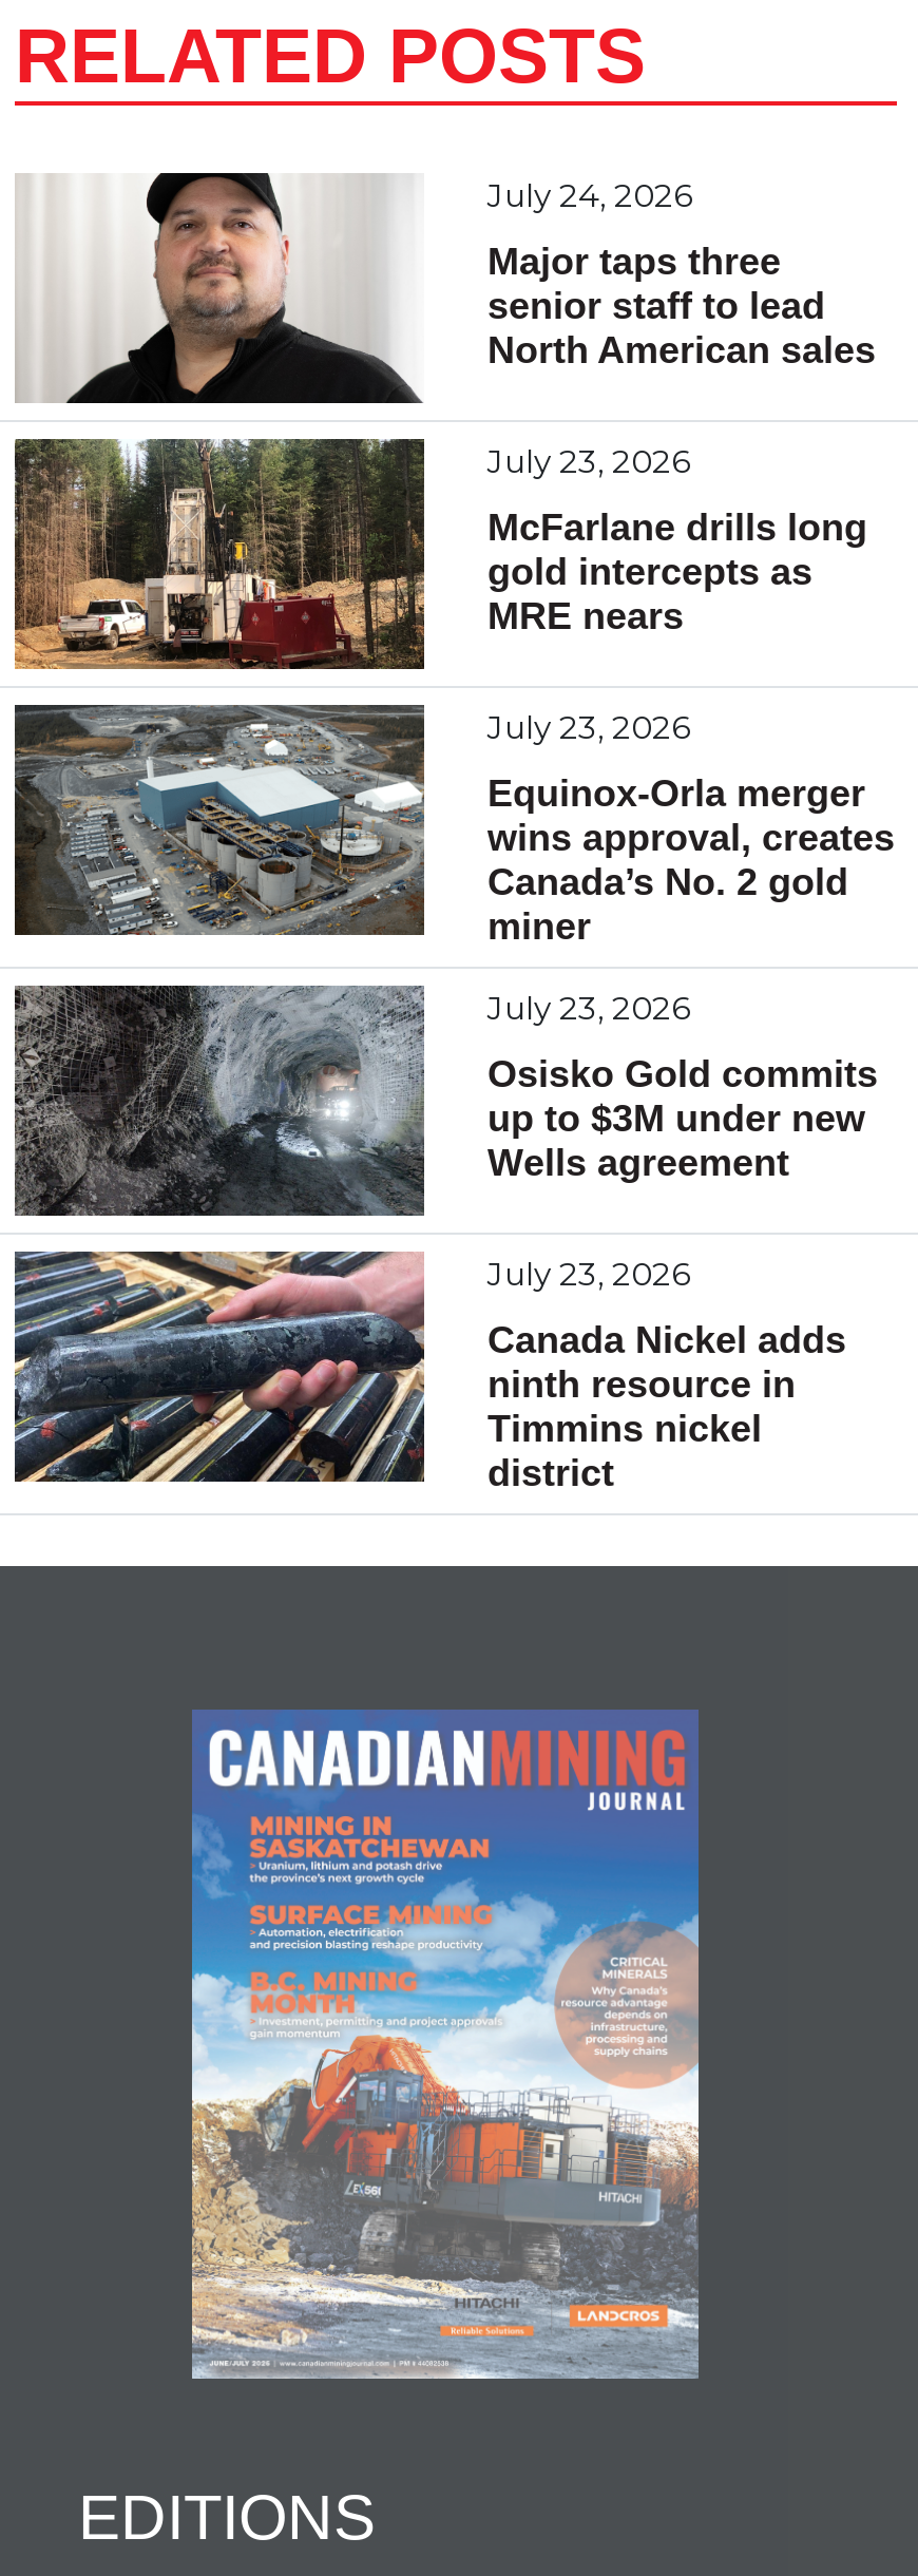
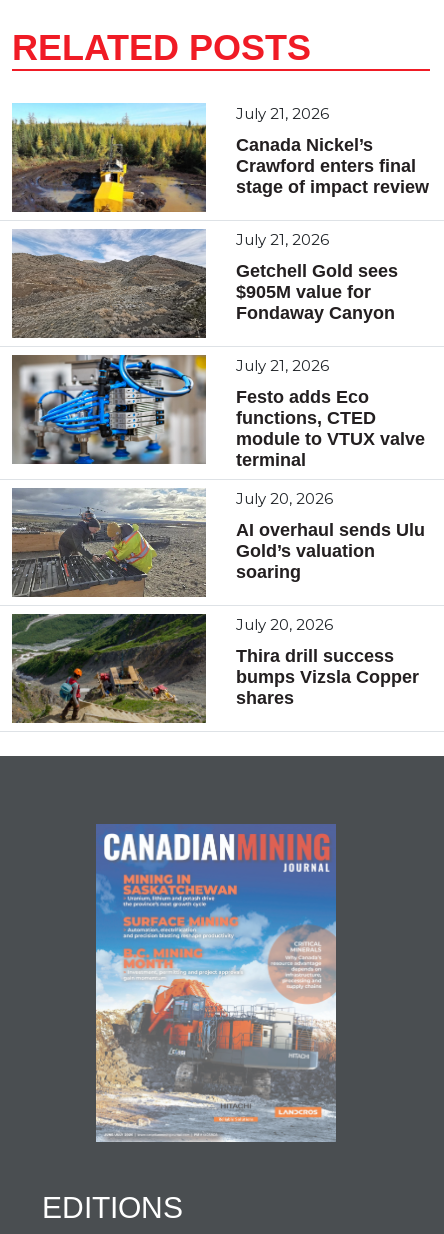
[15,171,692,405] [image] | July 24, 2026 -> [12,103,329,213] [image] | July 21, 2026
[487,240,876,371] Major taps three | senior staff to lead | North American sales -> [236,135,429,197] Canada Nickel’s | Crawford enters final | stage of impact review
[13,437,690,671] [image] | July 23, 2026 -> [11,228,329,339] [image] | July 21, 2026
[487,506,867,637] McFarlane drills long | gold intercepts as | MRE nears -> [236,261,398,323] Getchell Gold sees | $905M value for | Fondaway Canyon
[15,703,690,937] [image] | July 23, 2026 -> [12,354,329,465] [image] | July 21, 2026
[487,772,895,947] Equinox-Orla merger | wins approval, creates | Canada’s No. 2 gold | miner -> [236,387,425,470] Festo adds Eco | functions, CTED | module to VTUX valve | terminal
[13,986,690,1218] [image] | July 23, 2026 -> [12,488,333,598] [image] | July 20, 2026
[487,1053,878,1184] Osisko Gold commits | up to $3M under new | Wells agreement -> [236,520,425,582] AI overhaul sends Ulu | Gold’s valuation | soaring
[13,1249,690,1484] [image] | July 23, 2026 -> [12,613,333,724] [image] | July 20, 2026
[487,1319,846,1494] Canada Nickel adds | ninth resource in | Timmins nickel | district -> [236,646,419,708] Thira drill success | bumps Vizsla Copper | shares

